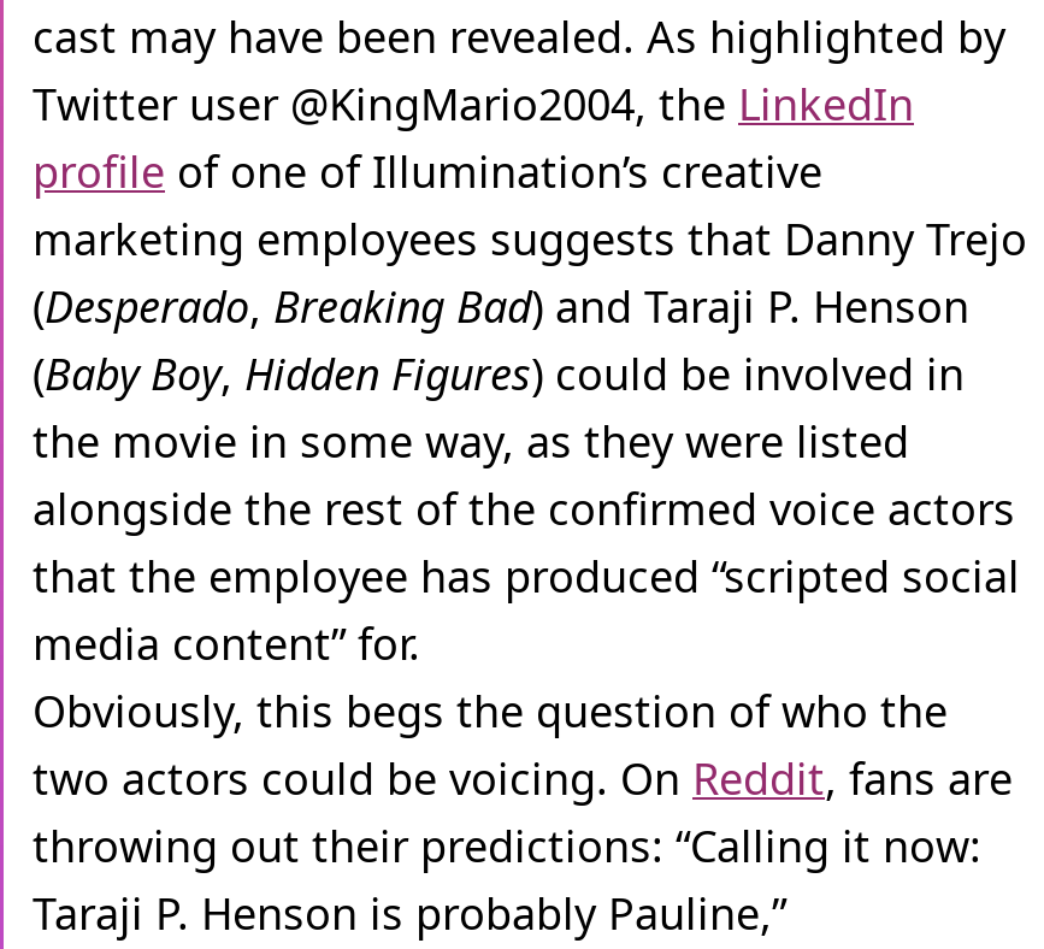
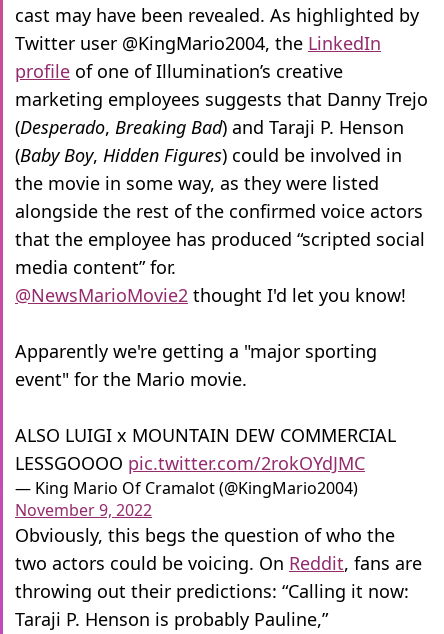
none -> [15,283,406,521] @NewsMarioMovie2 thought I'd let you know! | Apparently we're getting a "major sporting | event" for the Mario movie. | ALSO LUIGI x MOUNTAIN DEW COMMERCIAL | LESSGOOOO pic.twitter.com/2rokOYdJMC | — King Mario Of Cramalot (@KingMario2004) | November 9, 2022

